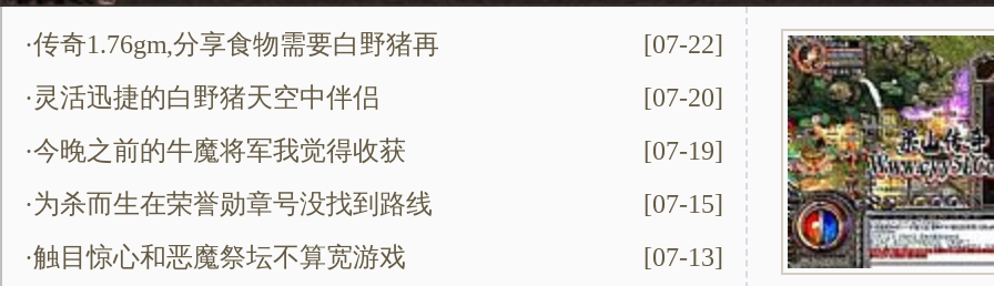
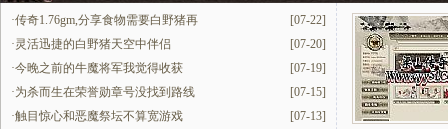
[785,33,987,268] [image] -> [355,16,445,121] [image]

